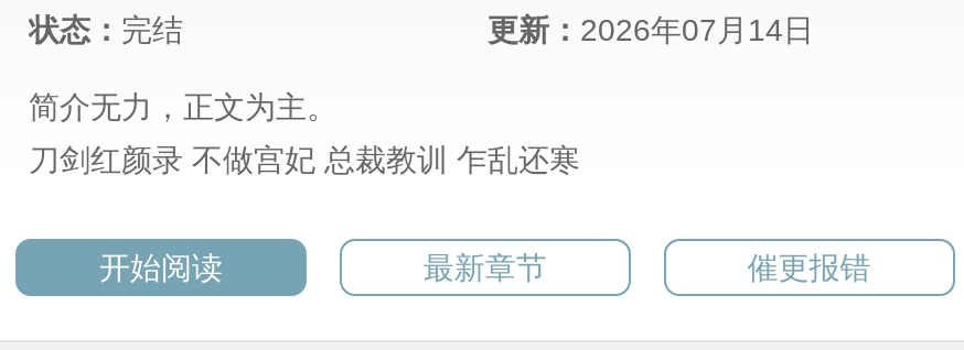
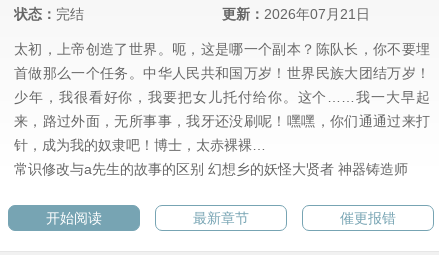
[29,13,814,178] 更新：2026年07月14日 | 简介无力，正文为主。 | 刀剑红颜录 不做宫妃 总裁教训 乍乱还寒 -> [14,6,430,177] 更新：2026年07月21日 | 太初，上帝创造了世界。呃，这是哪一个副本？陈队长，你不要埋 | 首做那么一个任务。中华人民共和国万岁！世界民族大团结万岁！ | 少年，我很看好你，我要把女儿托付给你。这个……我一大早起 | 来，路过外面，无所事事，我牙还没刷呢！嘿嘿，你们通通过来打 | 针，成为我的奴隶吧！博士，太赤裸裸… | 常识修改与a先生的故事的区别 幻想乡的妖怪大贤者 神器铸造师

